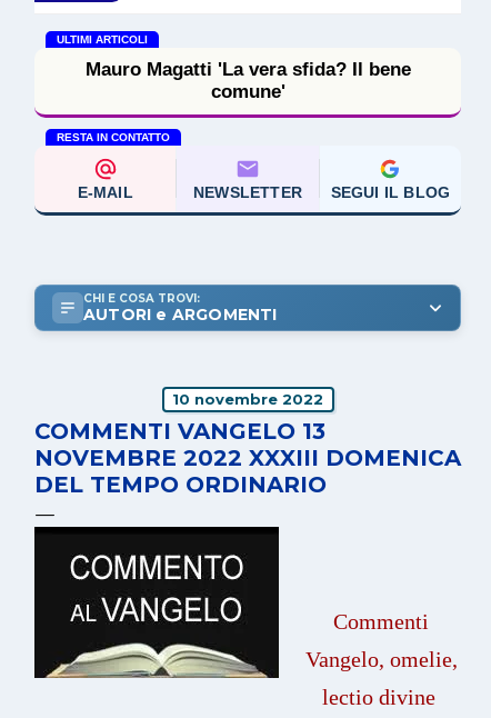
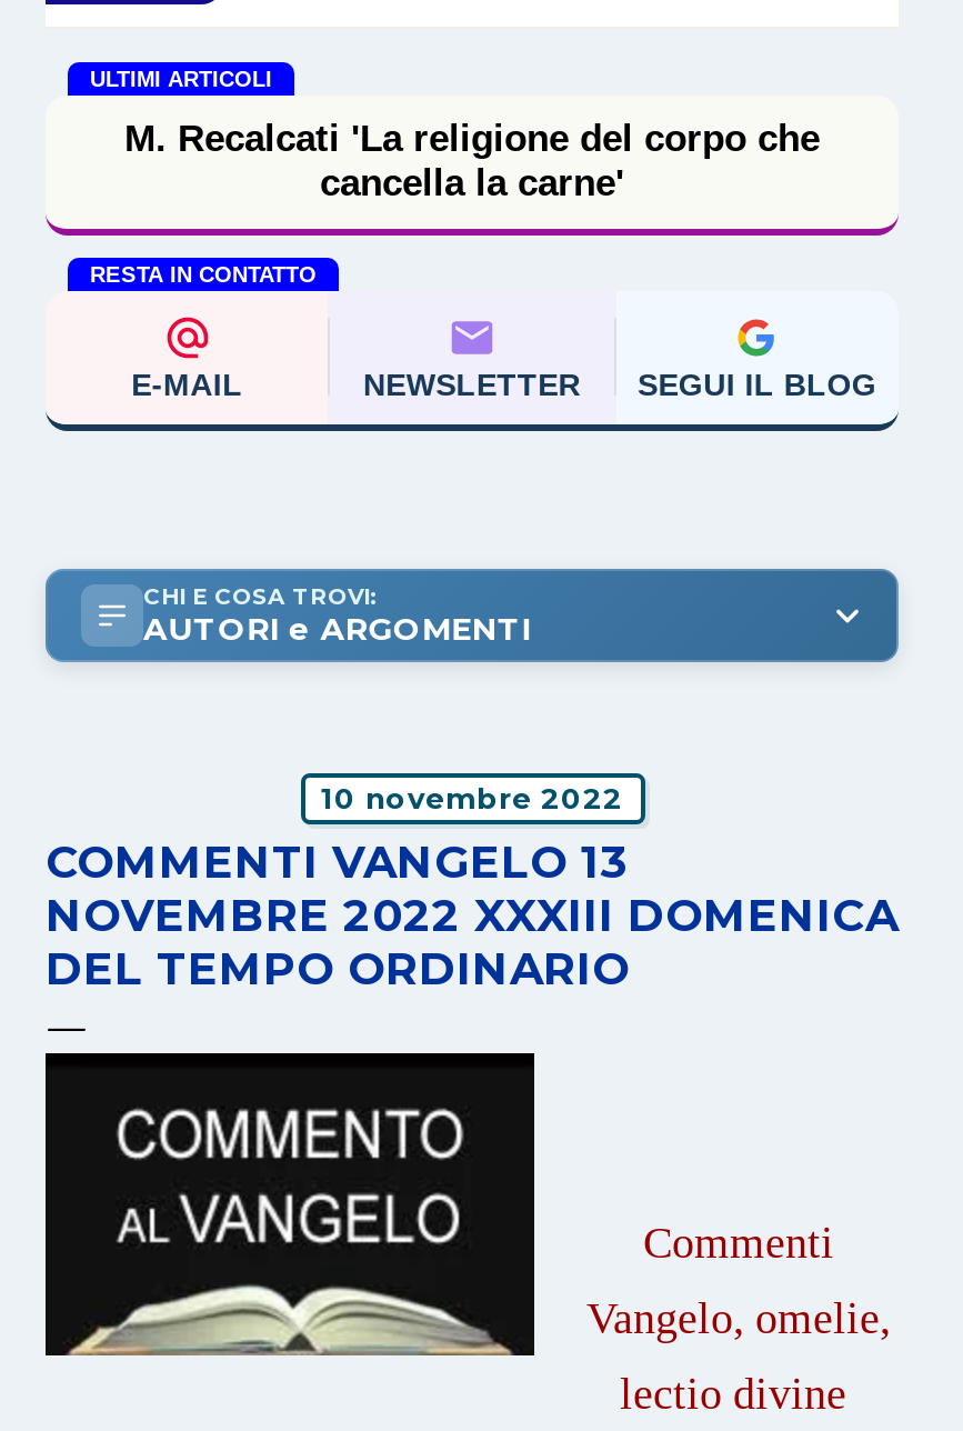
[85,59,410,102] Mauro Magatti 'La vera sfida? Il bene | comune' -> [124,118,820,204] M. Recalcati 'La religione del corpo che | cancella la carne'

